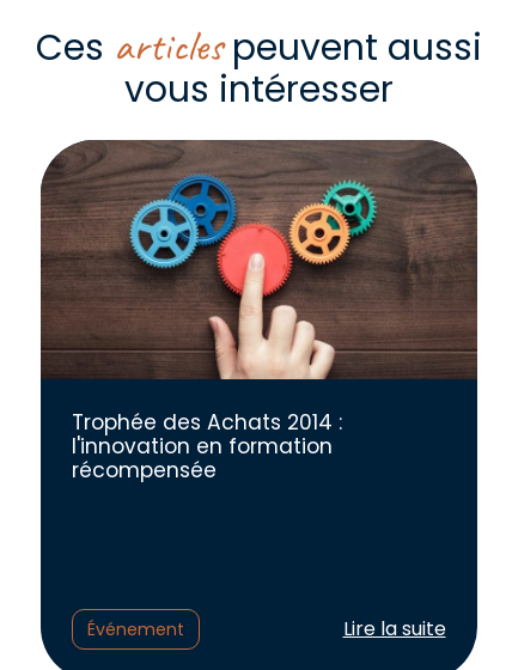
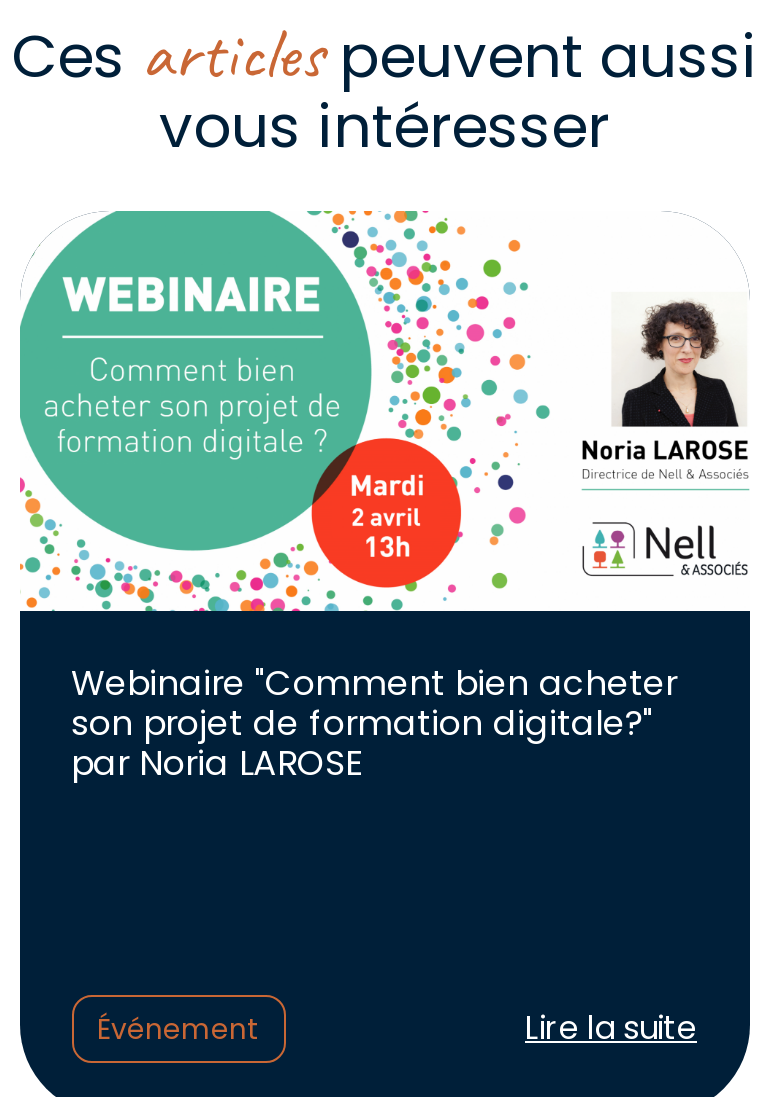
[39,139,478,484] [image] | Trophée des Achats 2014 : | l'innovation en formation | récompensée -> [18,209,750,787] [image] | Webinaire "Comment bien acheter | son projet de formation digitale?" | par Noria LAROSE

